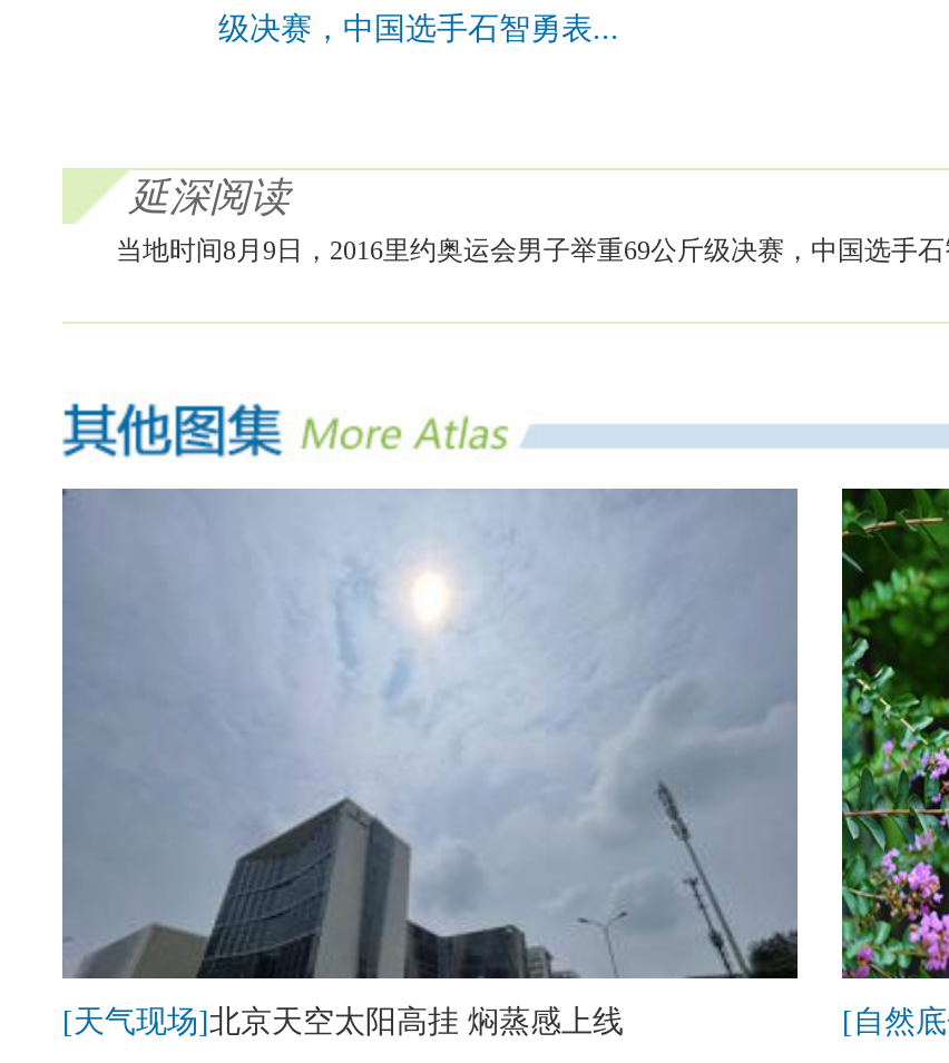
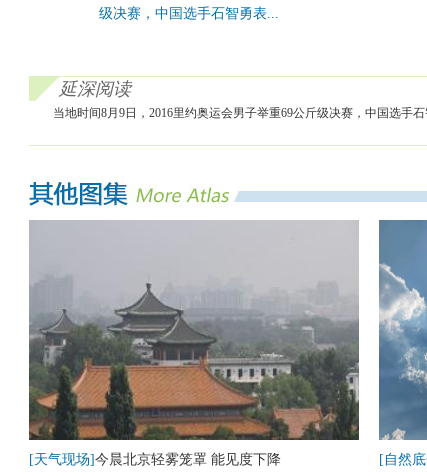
[60,489,798,1039] [image] | [天气现场]北京天空太阳高挂 焖蒸感上线 -> [28,221,360,467] [image] | [天气现场]今晨北京轻雾笼罩 能见度下降
[840,486,942,981] [image] -> [378,219,424,441] [image]

